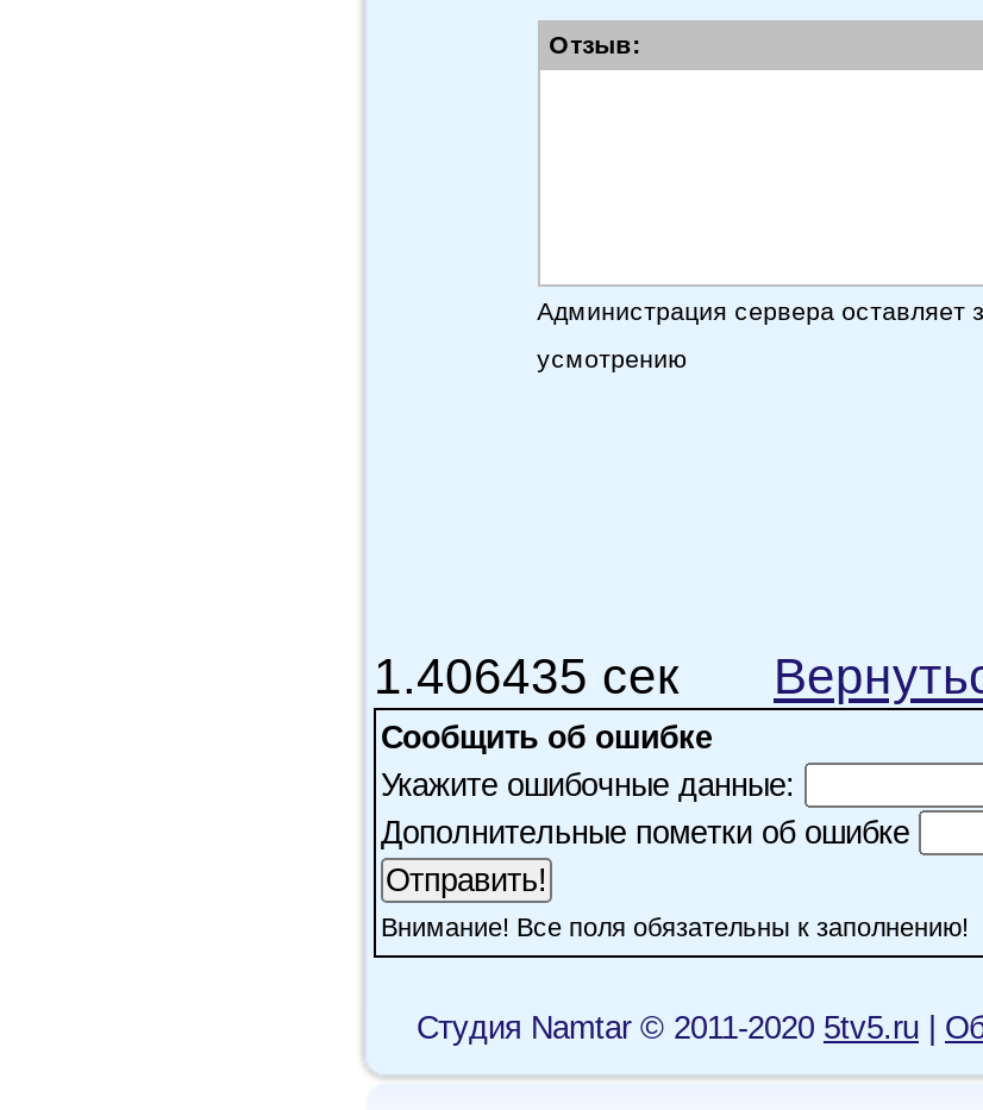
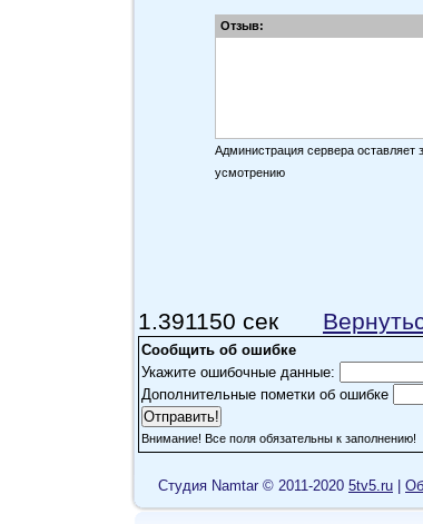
[374,648,678,703] 1.406435 сек -> [138,308,278,334] 1.391150 сек

